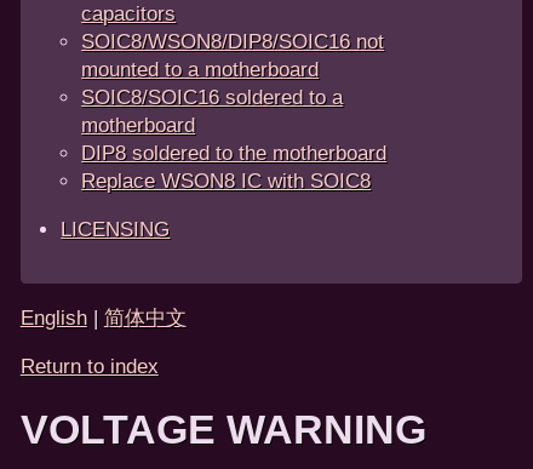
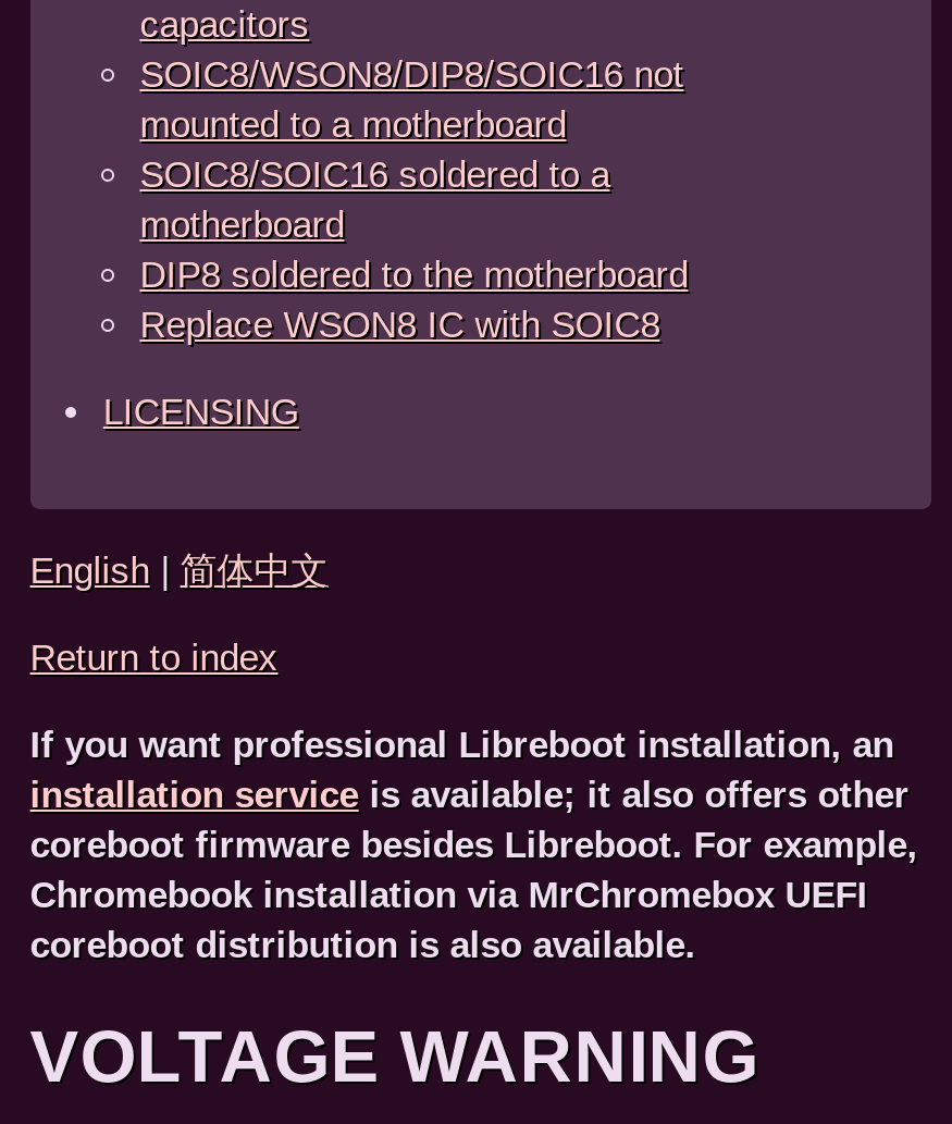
none -> [30,724,918,965] If you want professional Libreboot installation, an | installation service is available; it also offers other | coreboot firmware besides Libreboot. For example, | Chromebook installation via MrChromebox UEFI | coreboot distribution is also available.

